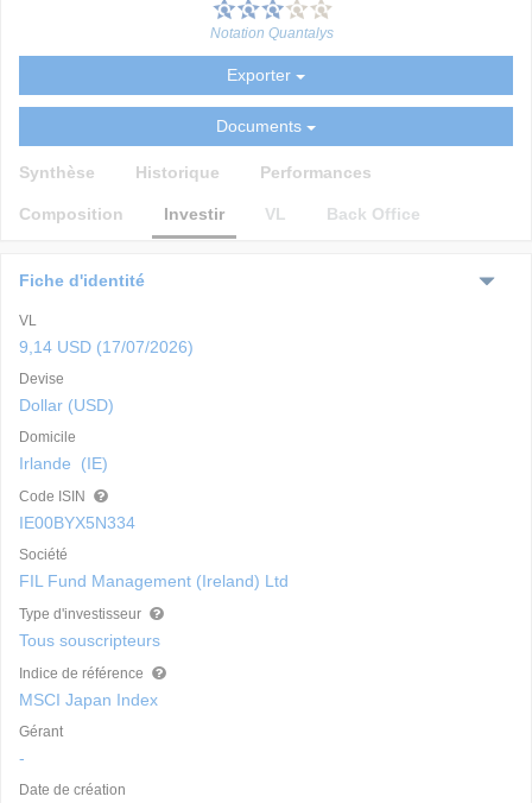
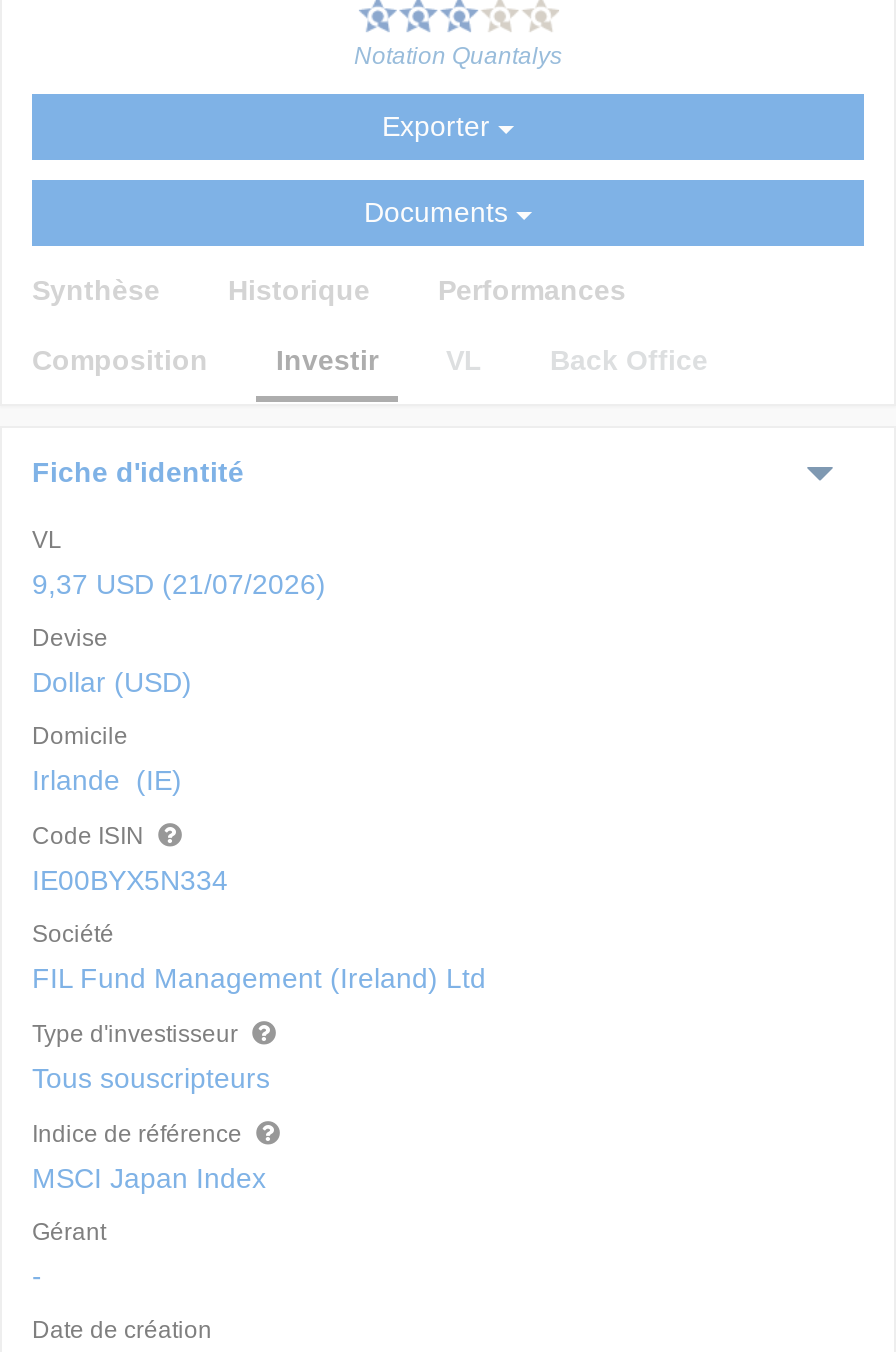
[19,338,194,357] 9,14 USD (17/07/2026) -> [32,568,326,600] 9,37 USD (21/07/2026)

